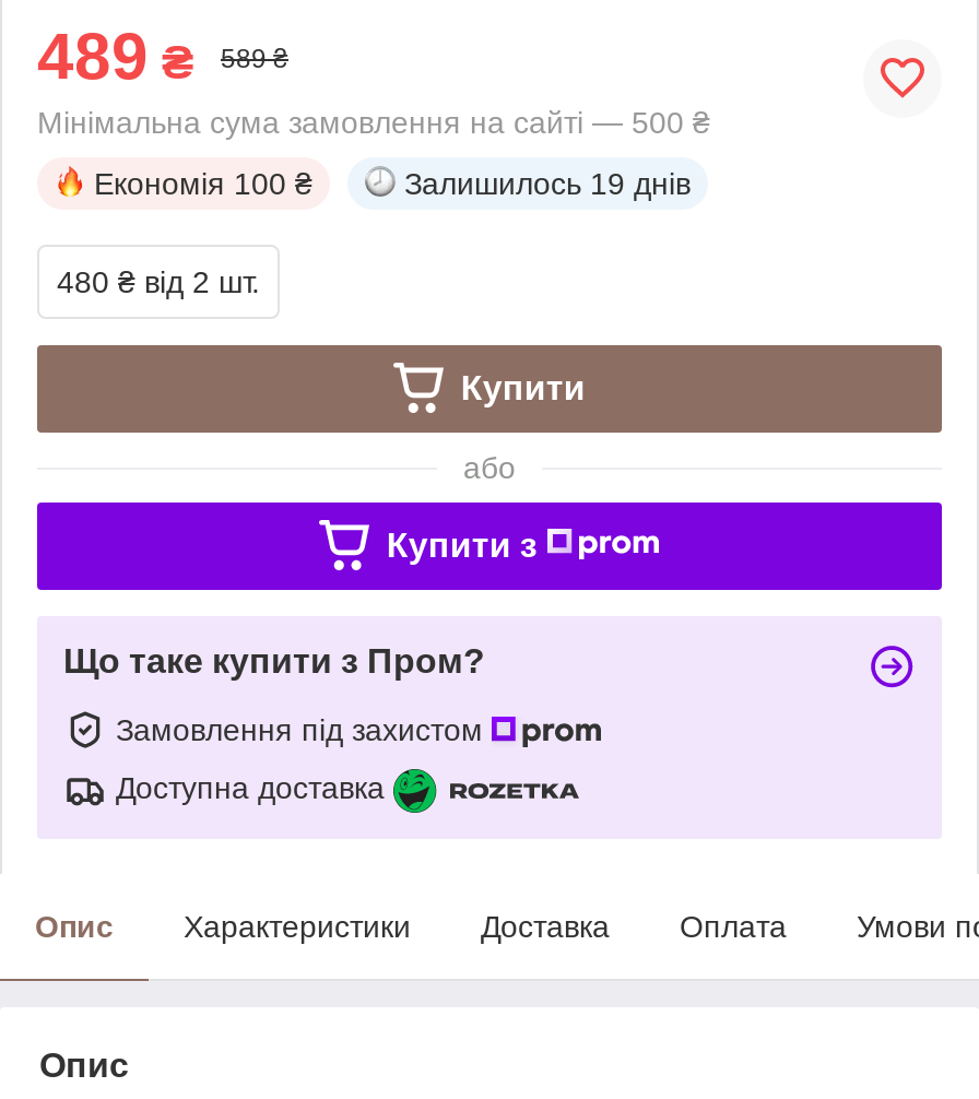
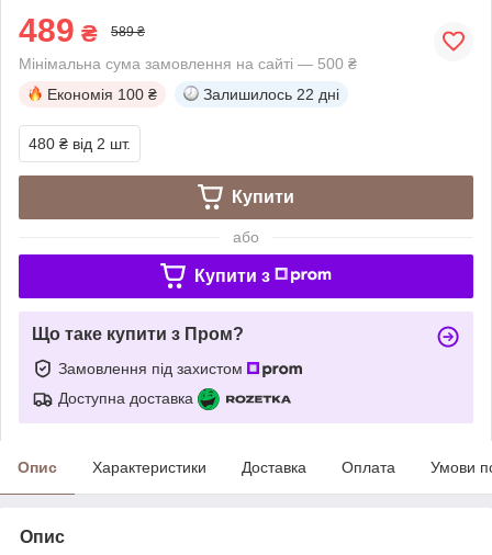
[404,166,691,201] Залишилось 19 днів -> [203,85,339,103] Залишилось 22 дні

